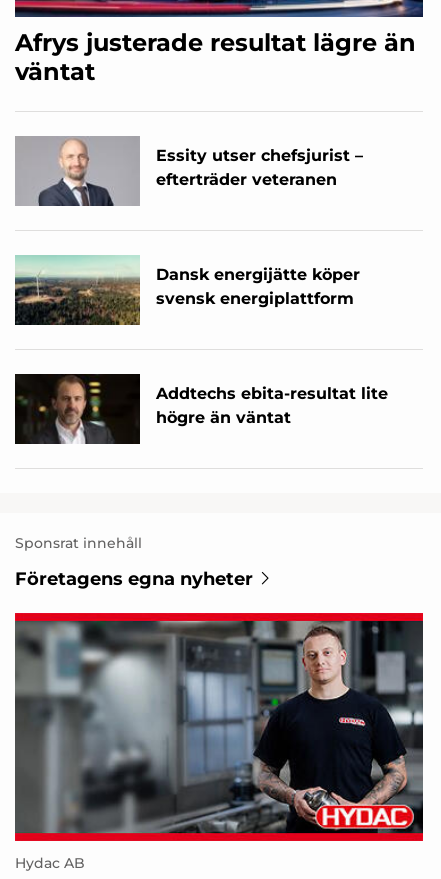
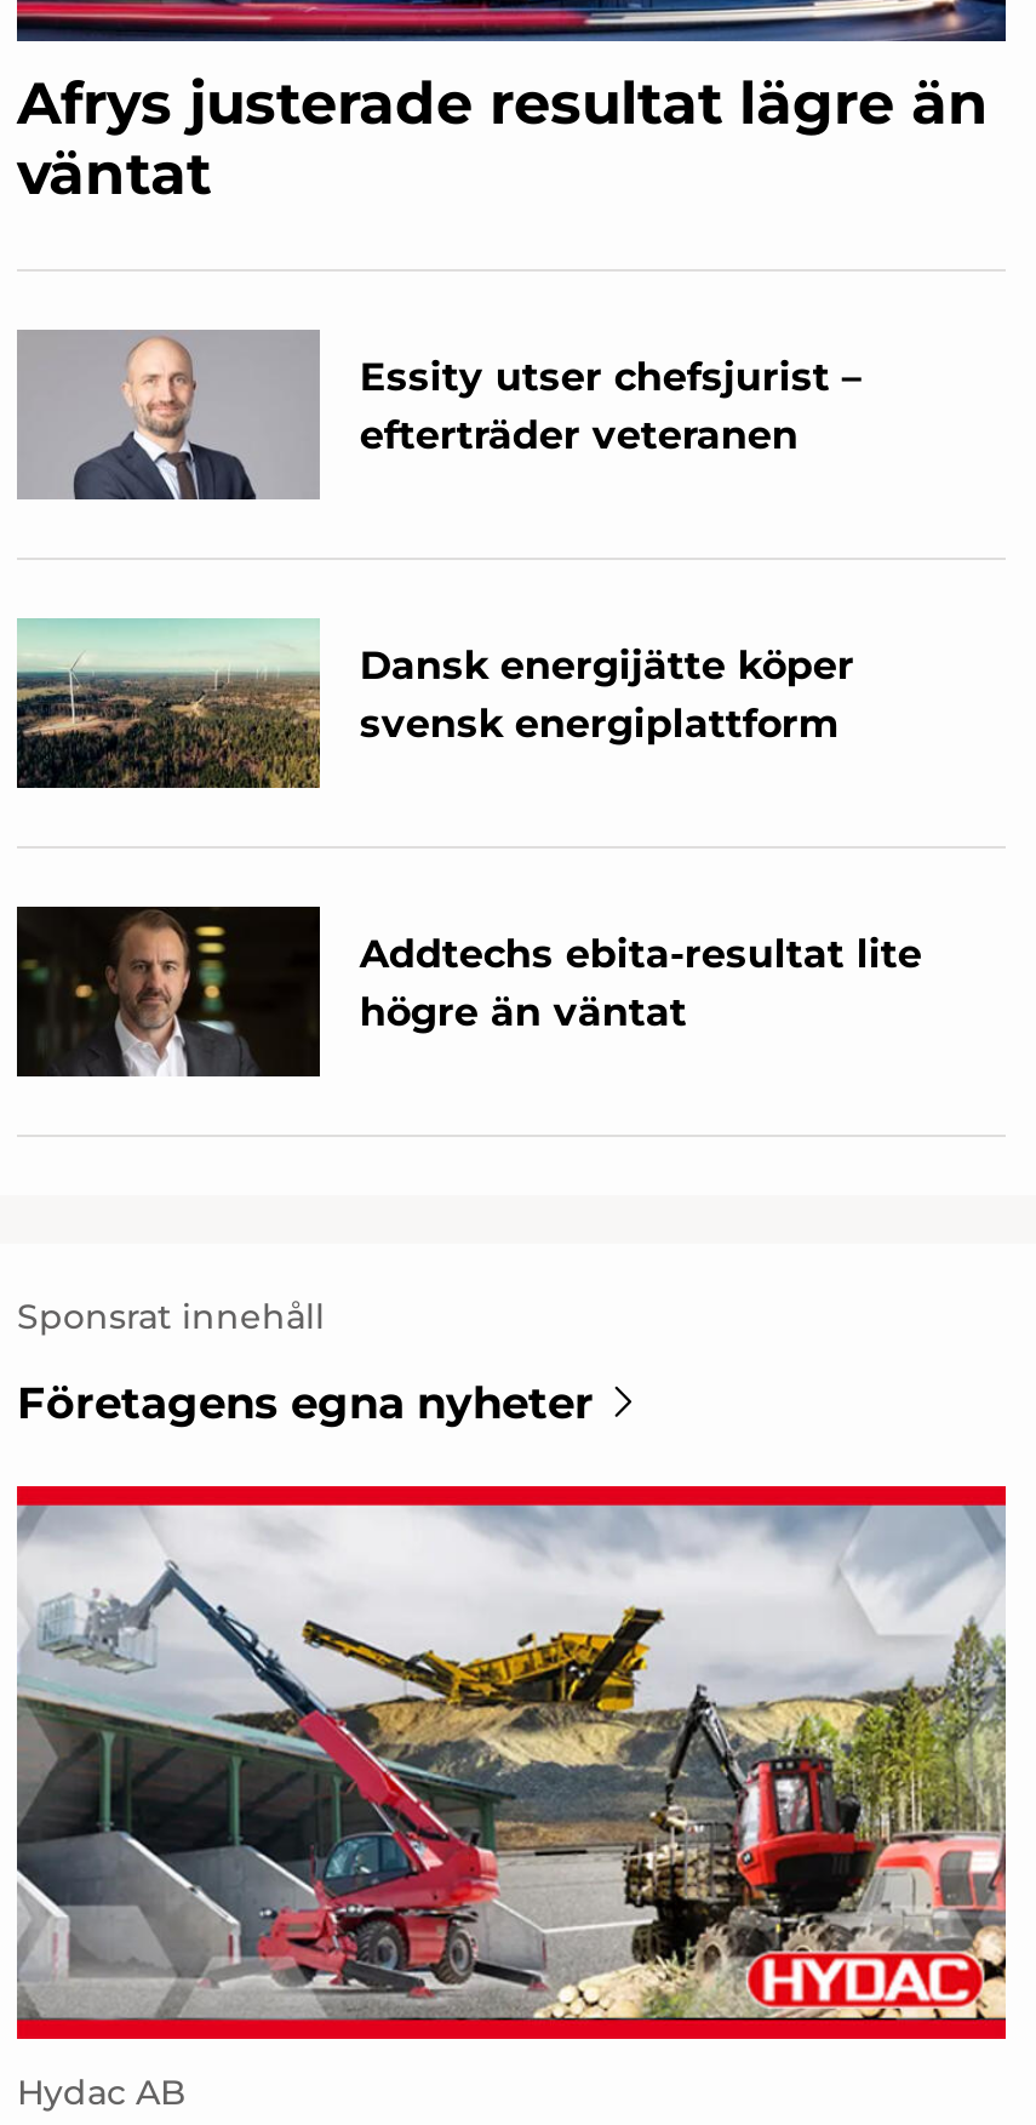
[14,620,424,834] [image] -> [17,1503,1008,2022] [image]

